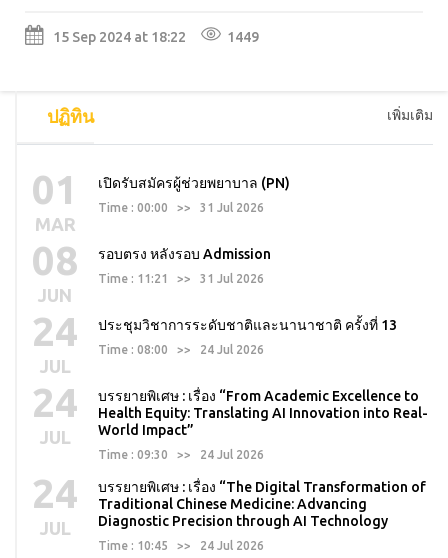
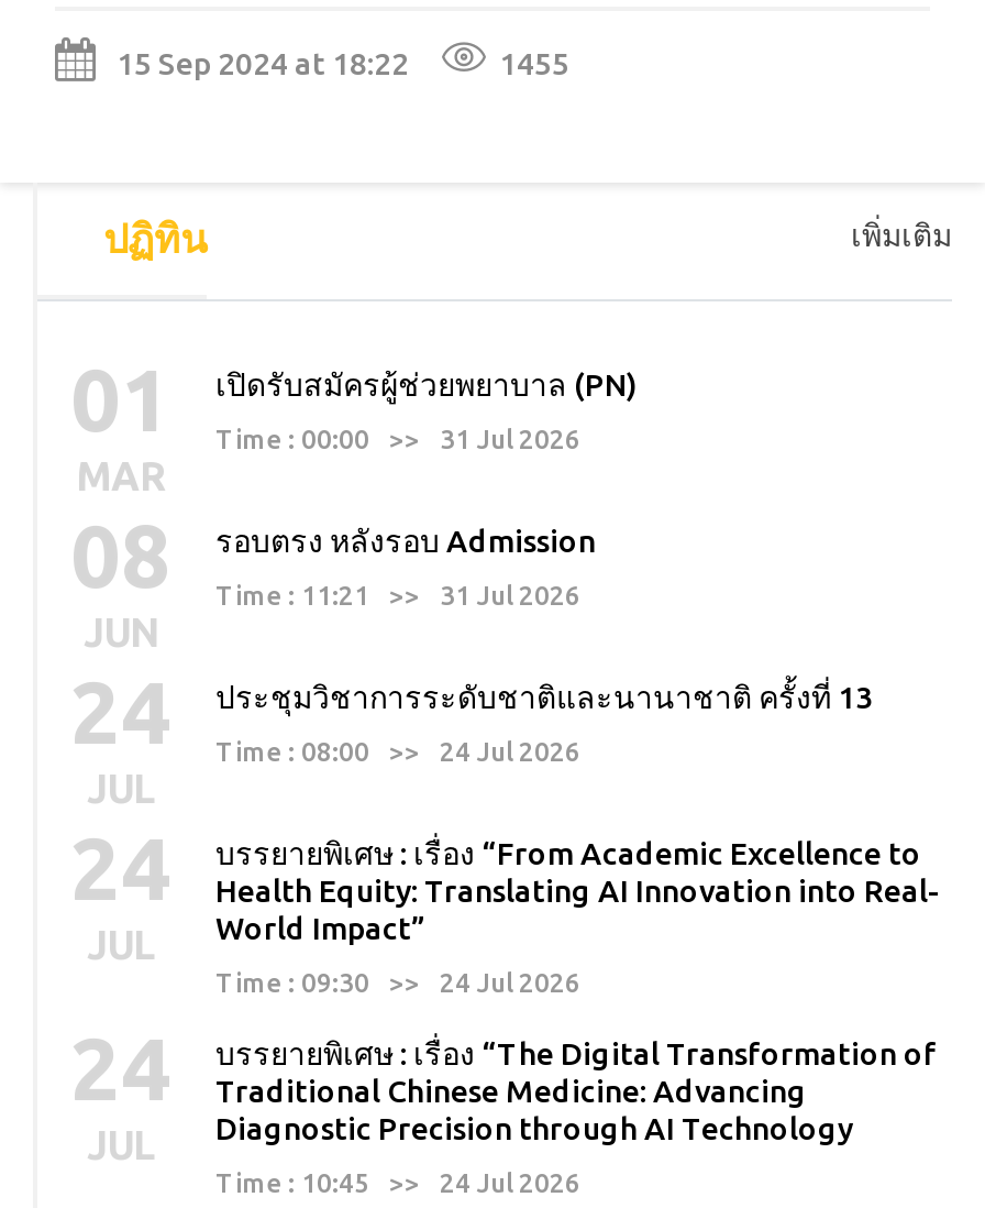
[44,29,259,45] 15 Sep 2024 at 18:22 1449 -> [97,46,569,81] 15 Sep 2024 at 18:22 1455

